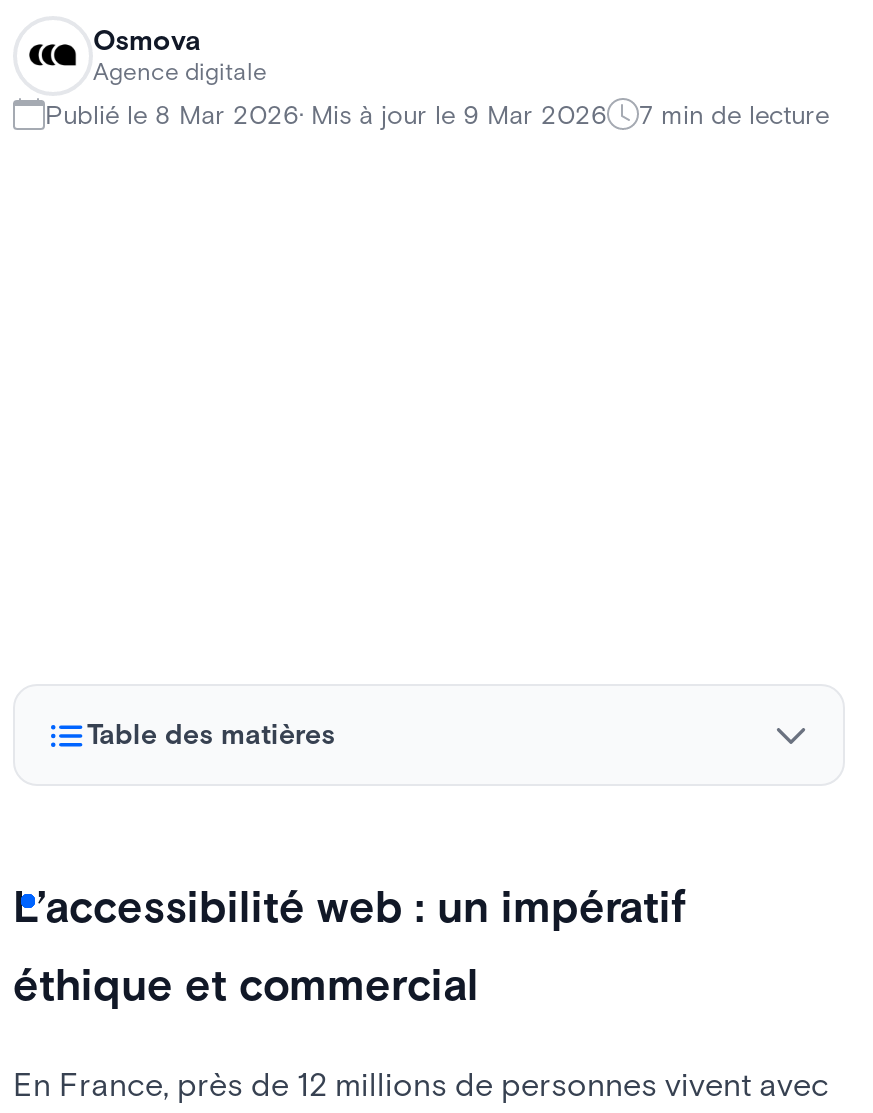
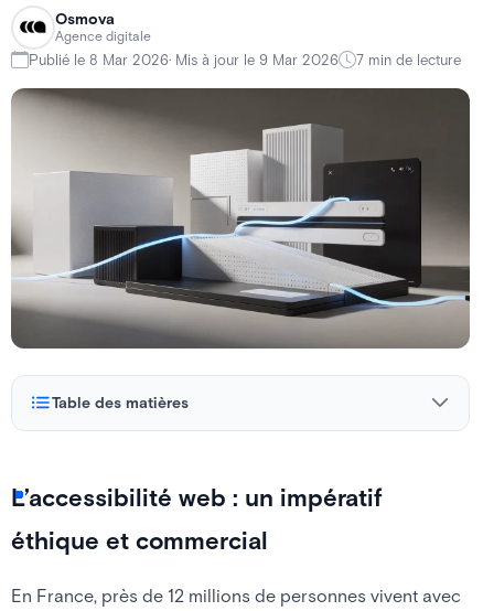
none -> [10,87,471,350] [image]

